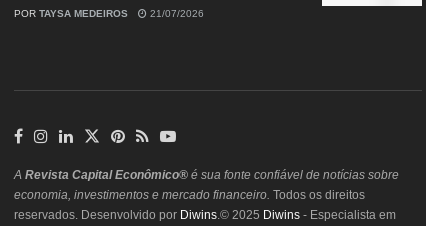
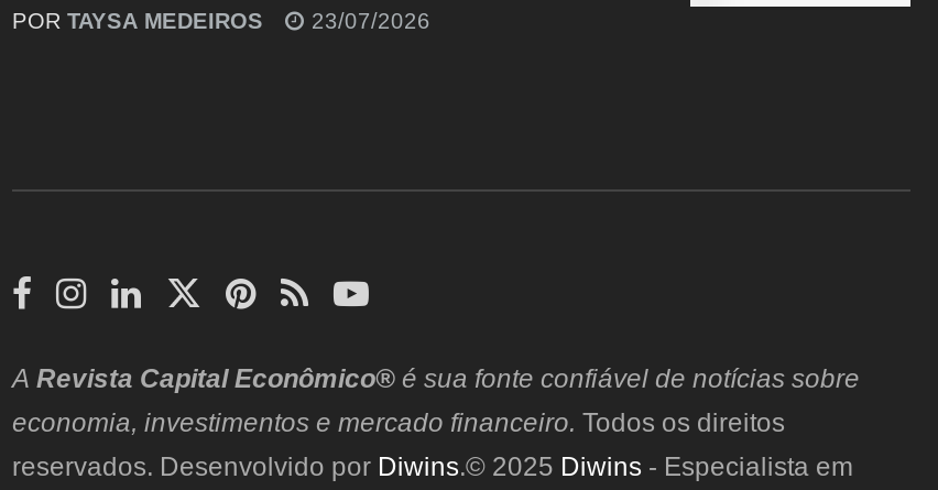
[14,8,204,19] POR TAYSA MEDEIROS 21/07/2026 -> [12,9,430,34] POR TAYSA MEDEIROS 23/07/2026

